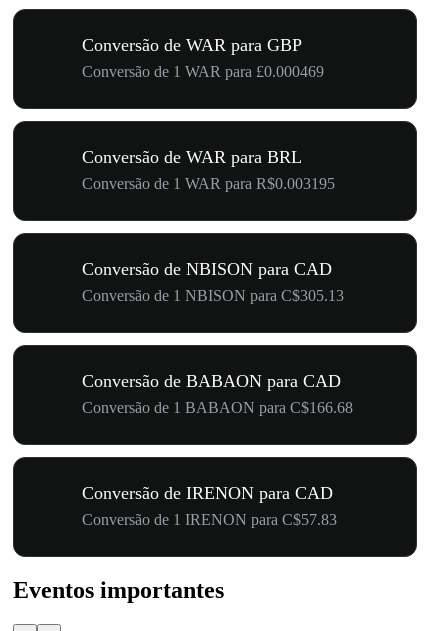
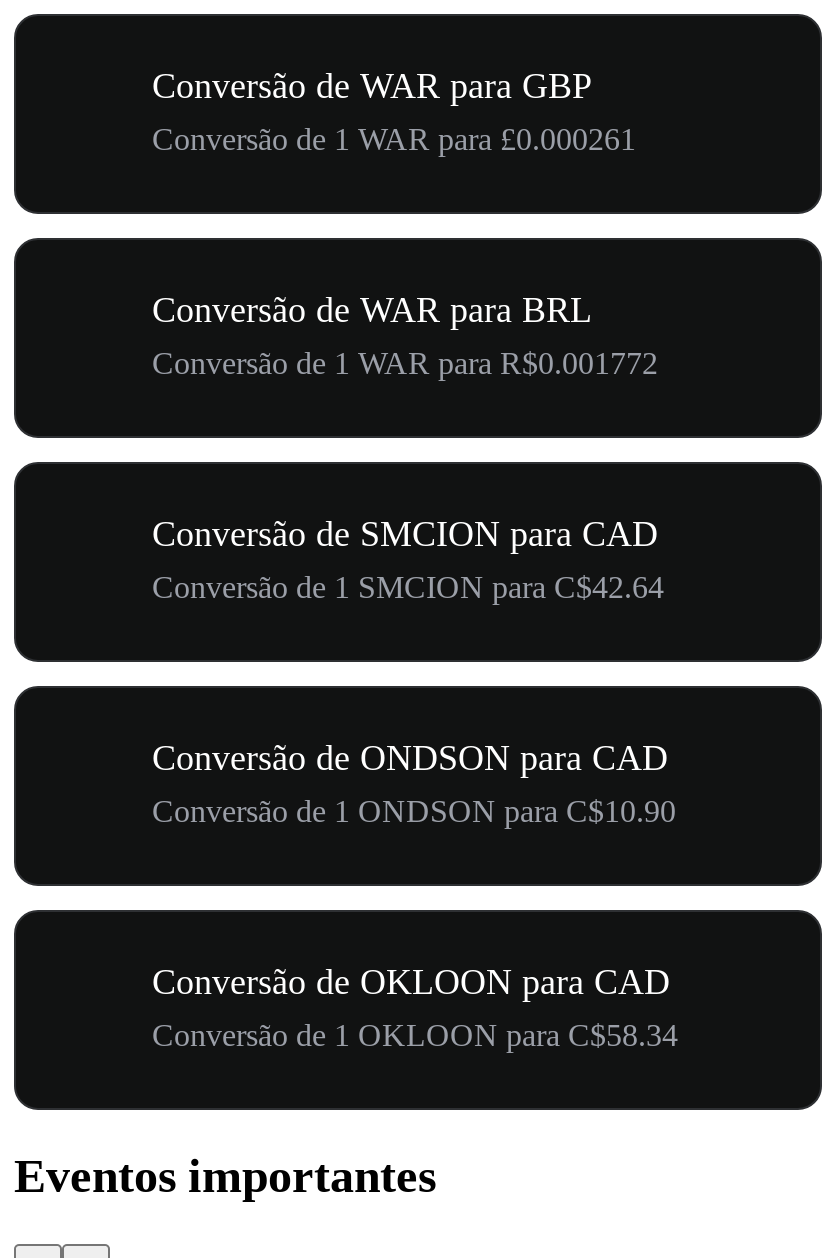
[82,63,324,80] Conversão de 1 WAR para £0.000469 -> [152,122,636,156] Conversão de 1 WAR para £0.000261
[82,175,335,192] Conversão de 1 WAR para R$0.003195 -> [152,346,658,380] Conversão de 1 WAR para R$0.001772
[82,259,332,279] Conversão de NBISON para CAD -> [152,514,658,554] Conversão de SMCION para CAD
[82,287,344,304] Conversão de 1 NBISON para C$305.13 -> [152,570,664,604] Conversão de 1 SMCION para C$42.64
[82,371,341,391] Conversão de BABAON para CAD -> [152,738,668,778] Conversão de ONDSON para CAD
[82,399,353,416] Conversão de 1 BABAON para C$166.68 -> [152,794,676,828] Conversão de 1 ONDSON para C$10.90
[82,483,333,503] Conversão de IRENON para CAD -> [152,962,670,1002] Conversão de OKLOON para CAD
[82,511,337,528] Conversão de 1 IRENON para C$57.83 -> [152,1018,678,1052] Conversão de 1 OKLOON para C$58.34

